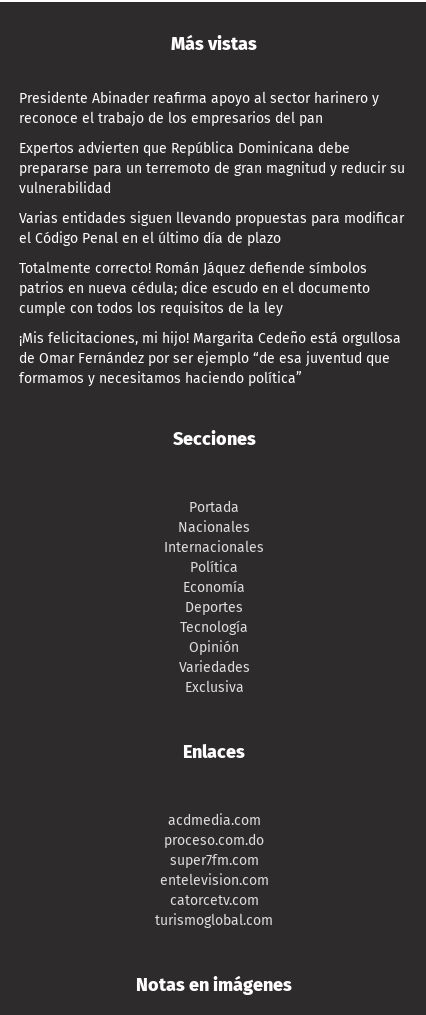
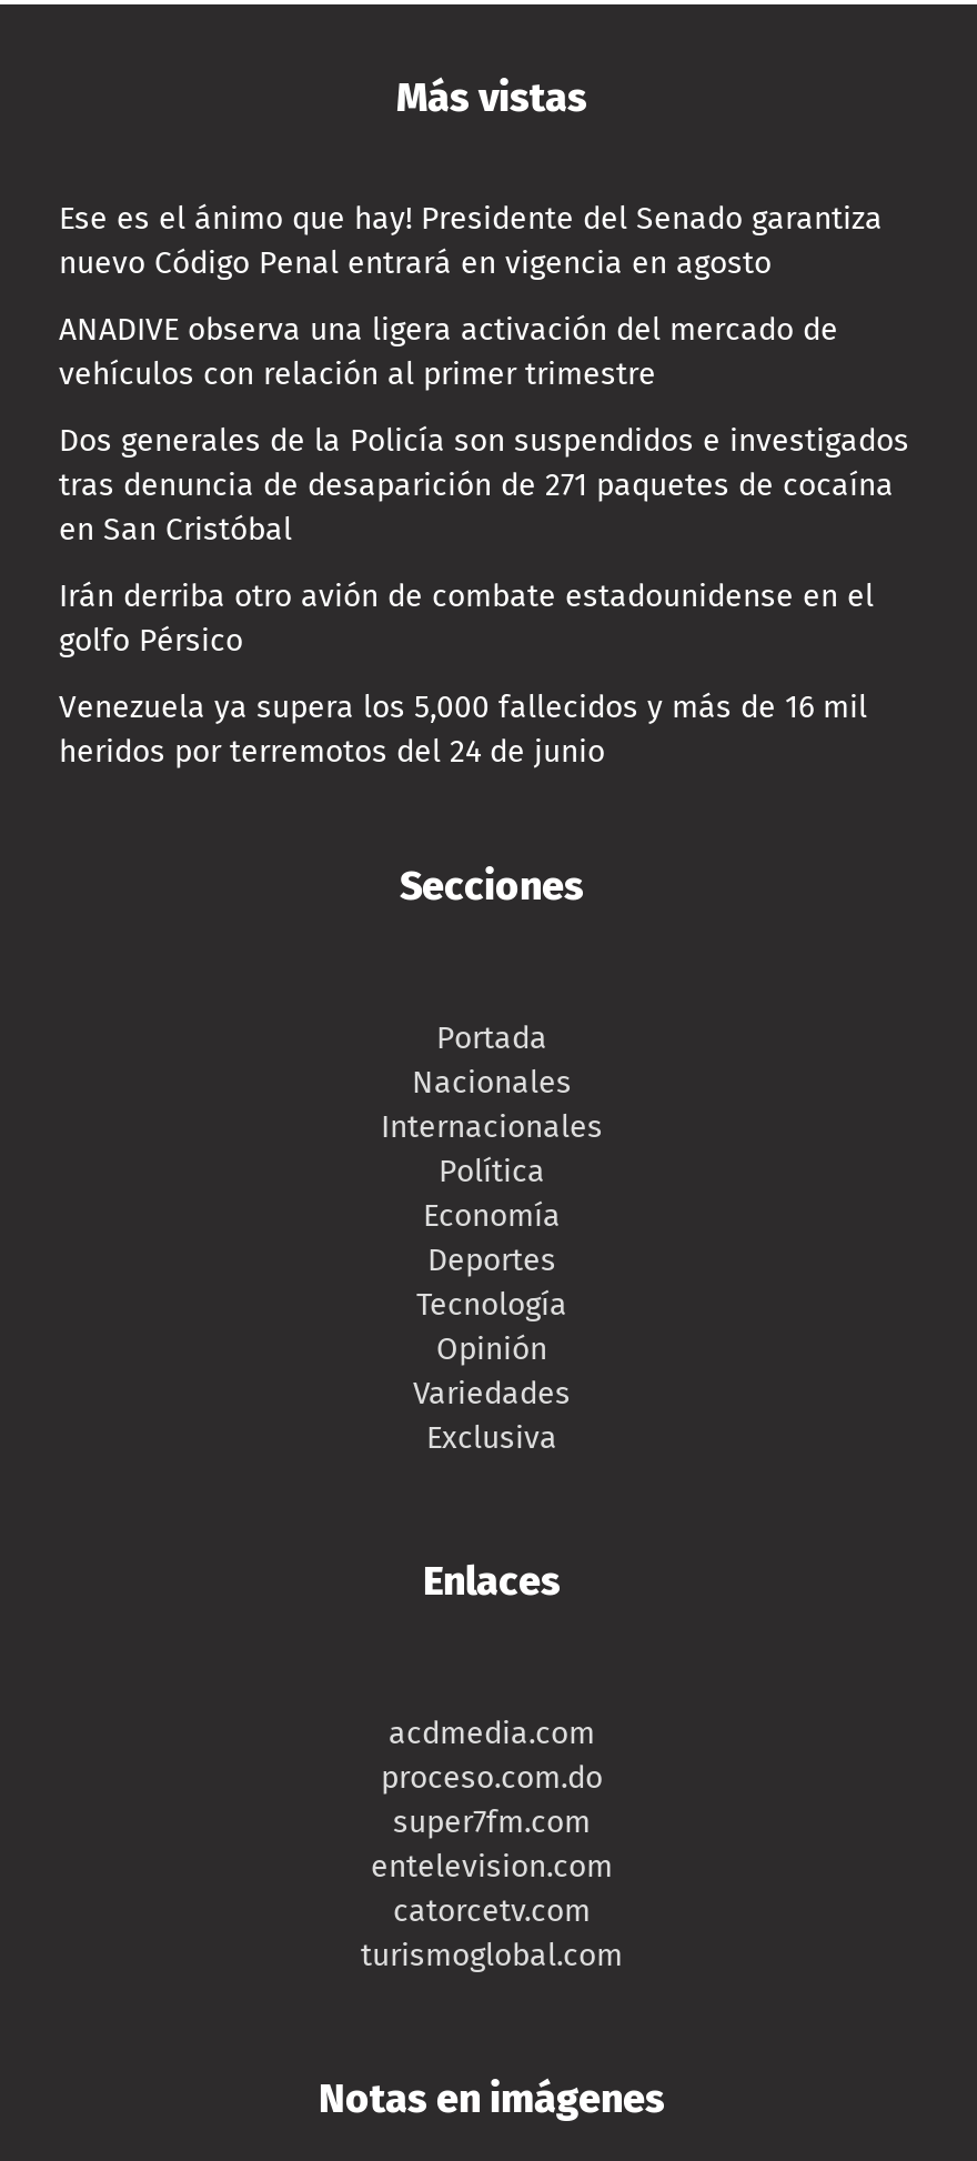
[19,90,379,127] Presidente Abinader reafirma apoyo al sector harinero y | reconoce el trabajo de los empresarios del pan -> [59,200,883,283] Ese es el ánimo que hay! Presidente del Senado garantiza | nuevo Código Penal entrará en vigencia en agosto
[19,140,405,197] Expertos advierten que República Dominicana debe | prepararse para un terremoto de gran magnitud y reducir su | vulnerabilidad -> [59,311,838,394] ANADIVE observa una ligera activación del mercado de | vehículos con relación al primer trimestre
[19,210,404,247] Varias entidades siguen llevando propuestas para modificar | el Código Penal en el último día de plazo -> [59,422,909,549] Dos generales de la Policía son suspendidos e investigados | tras denuncia de desaparición de 271 paquetes de cocaína | en San Cristóbal
[19,260,370,317] Totalmente correcto! Román Jáquez defiende símbolos | patrios en nueva cédula; dice escudo en el documento | cumple con todos los requisitos de la ley -> [59,578,874,660] Irán derriba otro avión de combate estadounidense en el | golfo Pérsico
[19,330,401,387] ¡Mis felicitaciones, mi hijo! Margarita Cedeño está orgullosa | de Omar Fernández por ser ejemplo “de esa juventud que | formamos y necesitamos haciendo política” -> [59,689,867,771] Venezuela ya supera los 5,000 fallecidos y más de 16 mil | heridos por terremotos del 24 de junio

